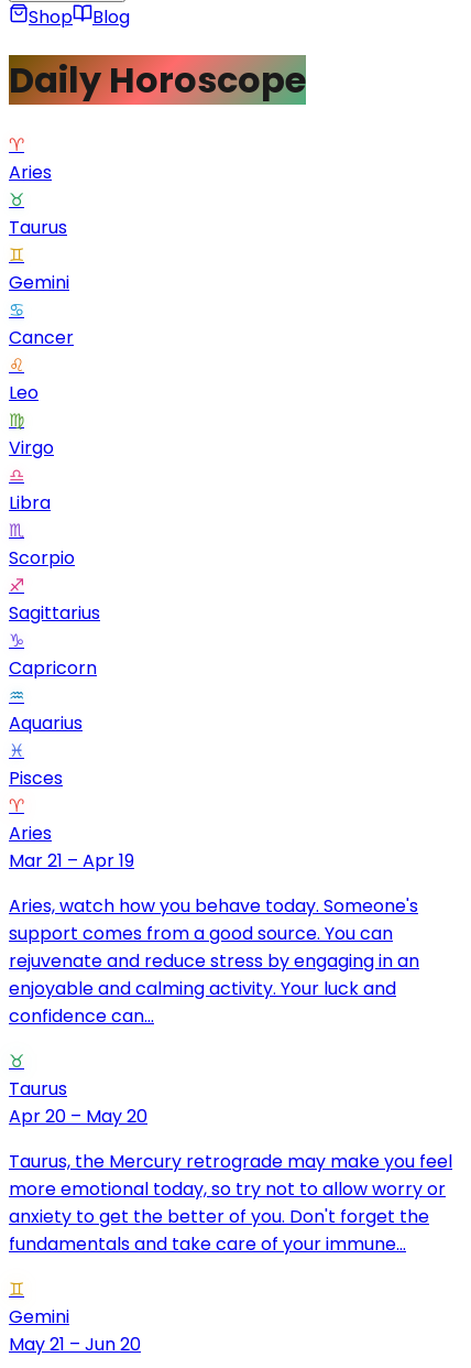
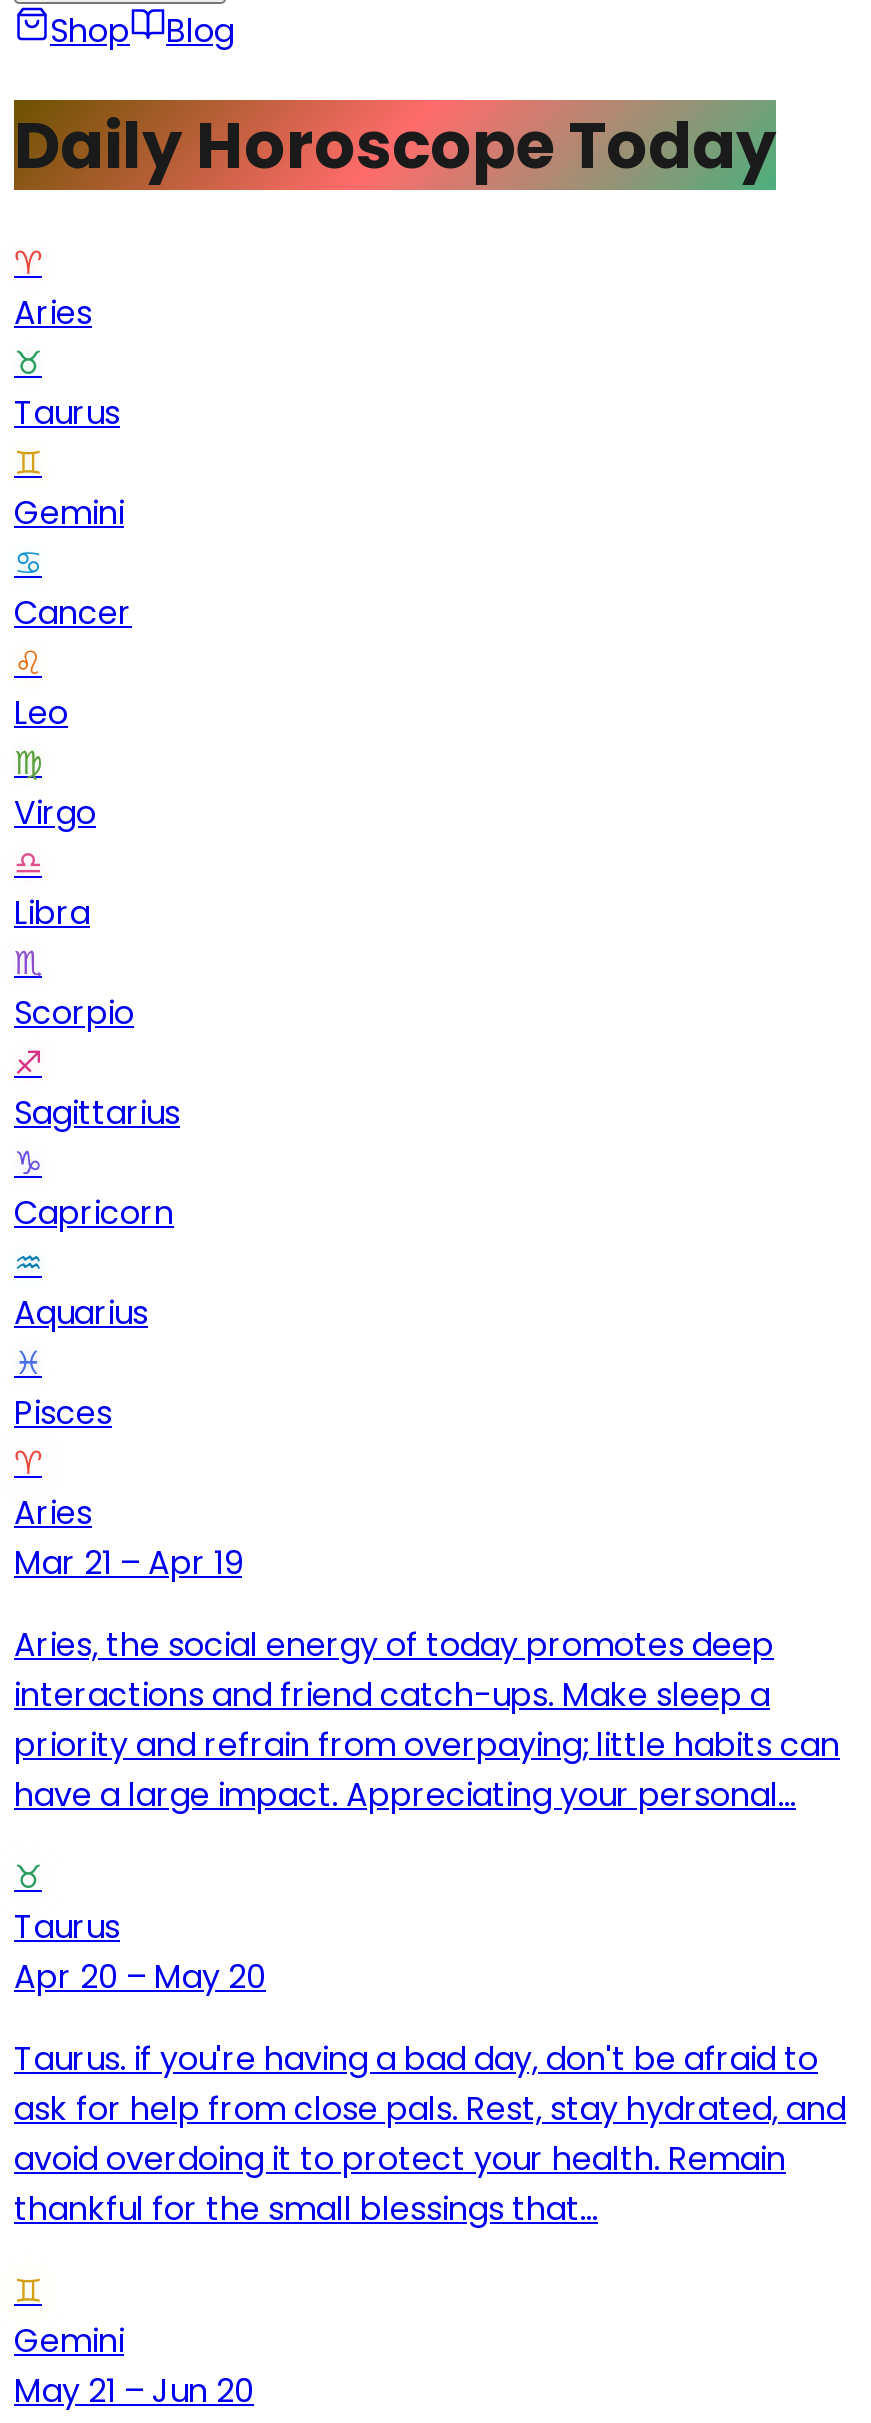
[9,56,306,105] Daily Horoscope -> [14,101,776,191] Daily Horoscope Today
[9,893,419,1029] Aries, watch how you behave today. Someone's | support comes from a good source. You can | rejuvenate and reduce stress by engaging in an | enjoyable and calming activity. Your luck and | confidence can... -> [14,1622,840,1818] Aries, the social energy of today promotes deep | interactions and friend catch-ups. Make sleep a | priority and refrain from overpaying; little habits can | have a large impact. Appreciating your personal...
[9,1149,452,1257] Taurus, the Mercury retrograde may make you feel | more emotional today, so try not to allow worry or | anxiety to get the better of you. Don't forget the | fundamentals and take care of your immune... -> [14,2036,846,2232] Taurus. if you're having a bad day, don't be afraid to | ask for help from close pals. Rest, stay hydrated, and | avoid overdoing it to protect your health. Remain | thankful for the small blessings that...

